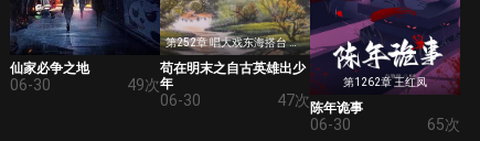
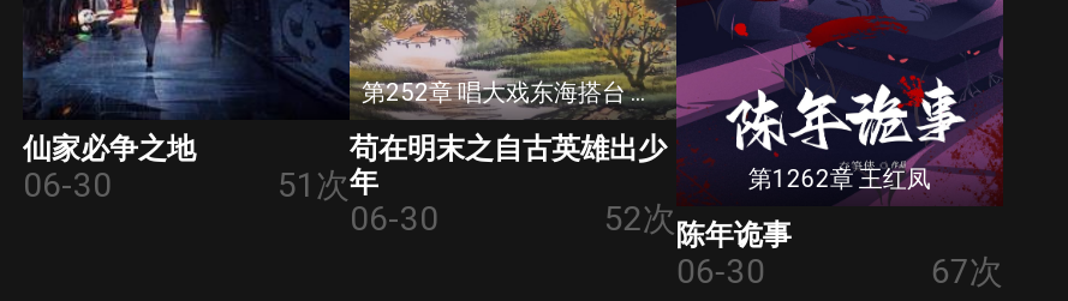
[127,76,173,94] 49次 年 -> [277,166,378,204] 51次 年
[277,92,363,115] 47次 陈年诡事 -> [604,200,791,251] 52次 陈年诡事
[427,115,460,133] 65次 -> [931,251,1003,290] 67次

